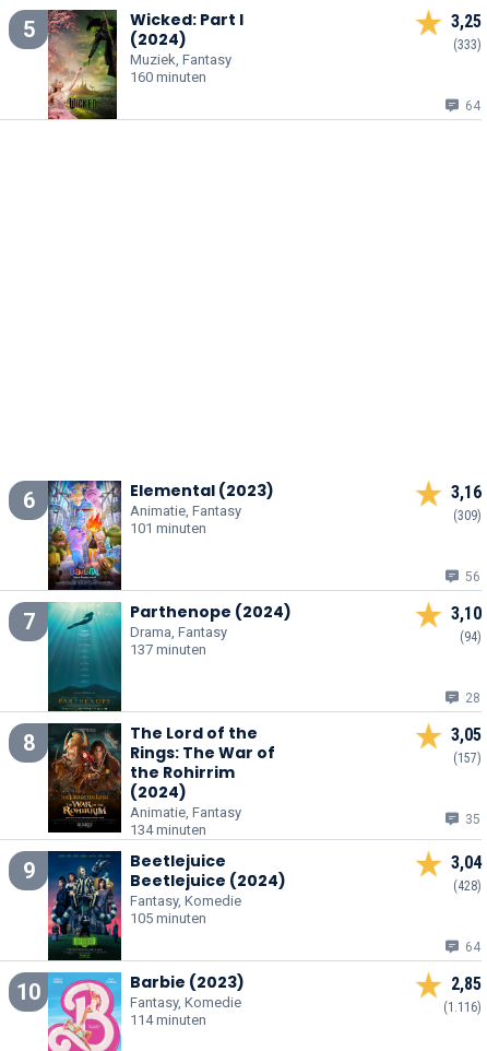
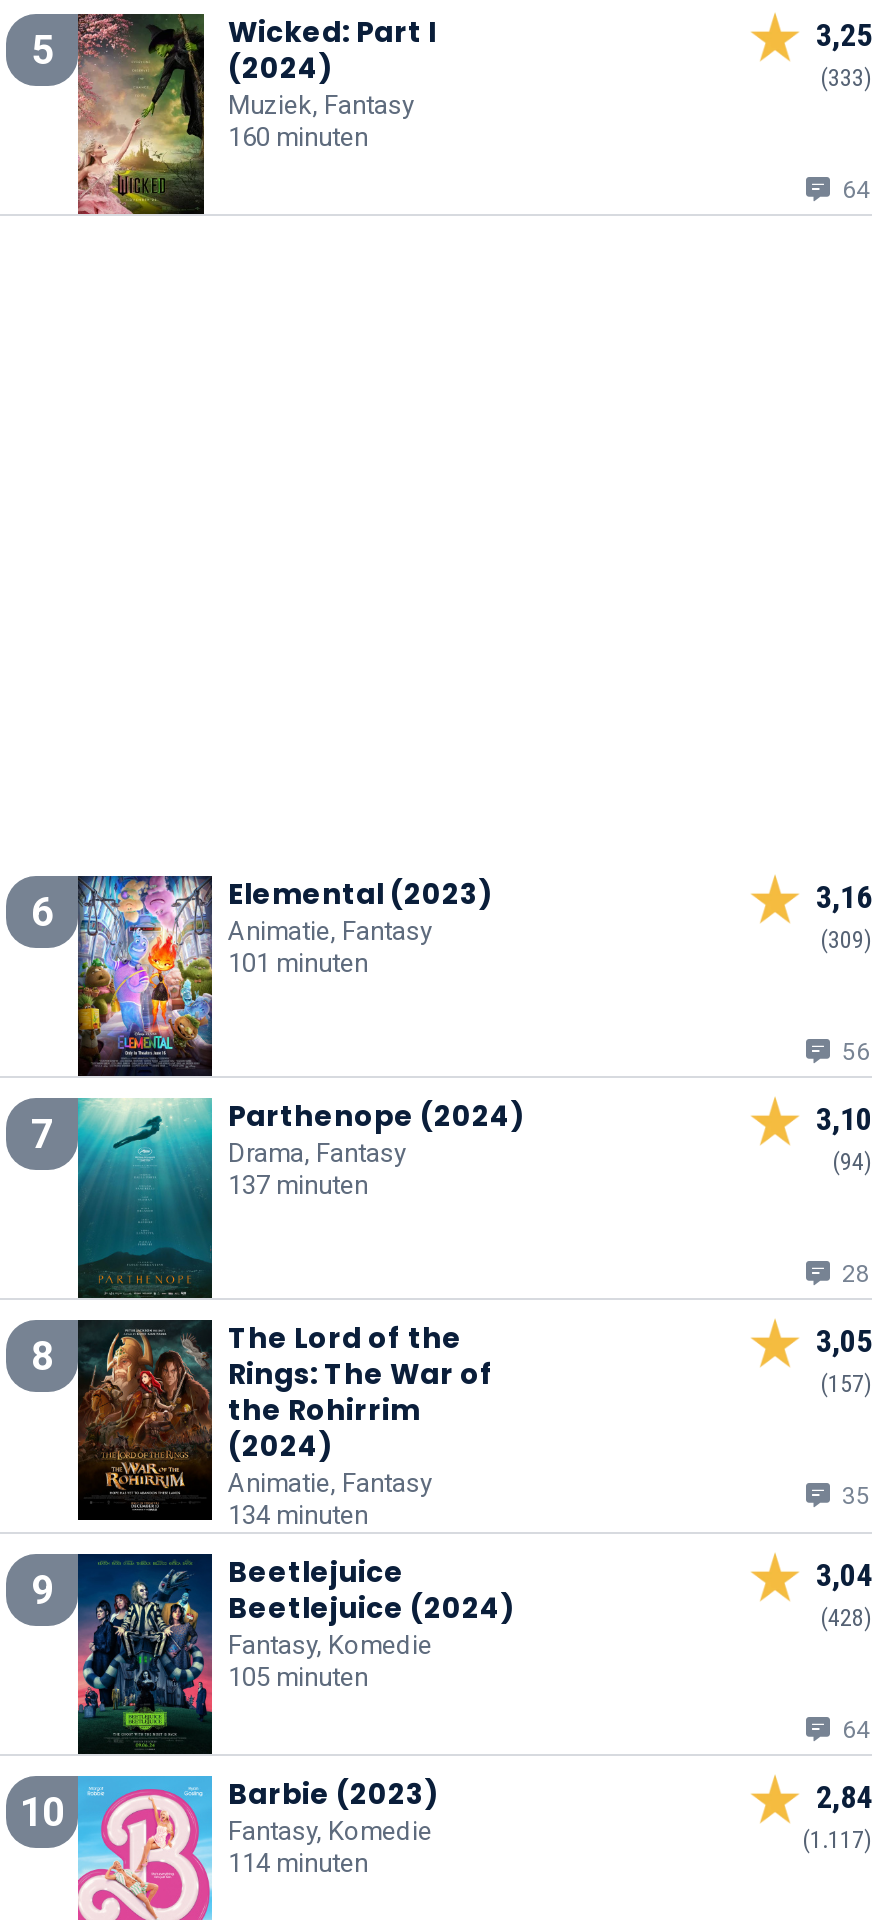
[451,973,482,994] 2,85 -> [816,1778,872,1816] 2,84
[443,1000,482,1015] (1.116) -> [802,1826,872,1854] (1.117)

